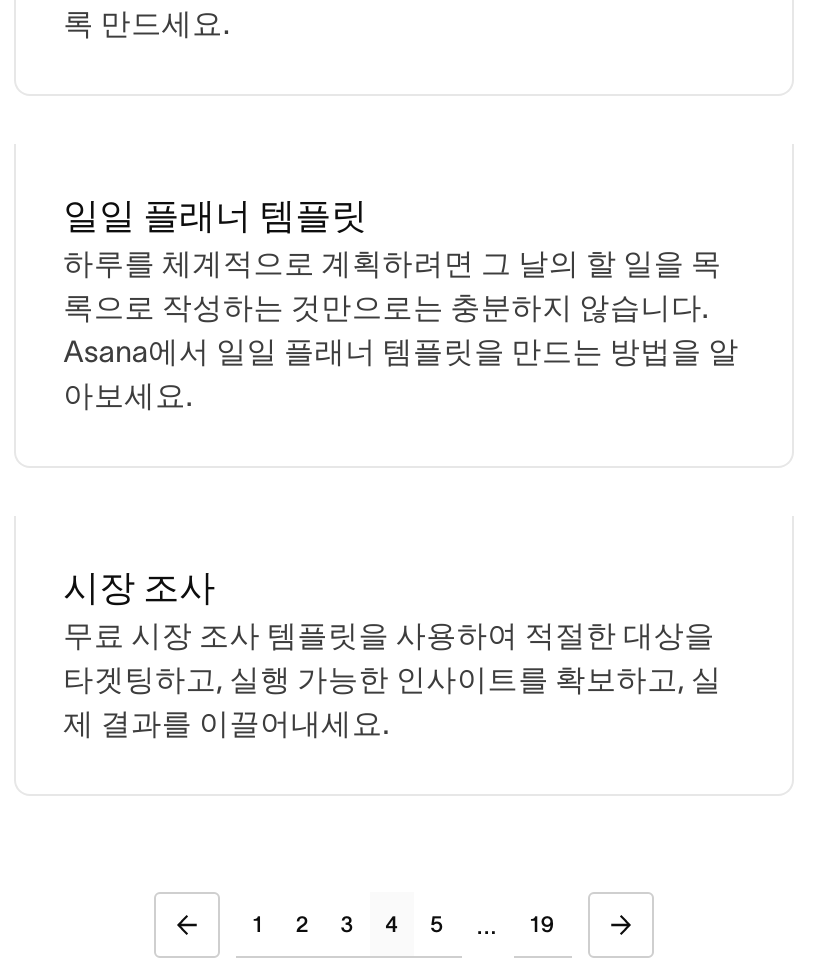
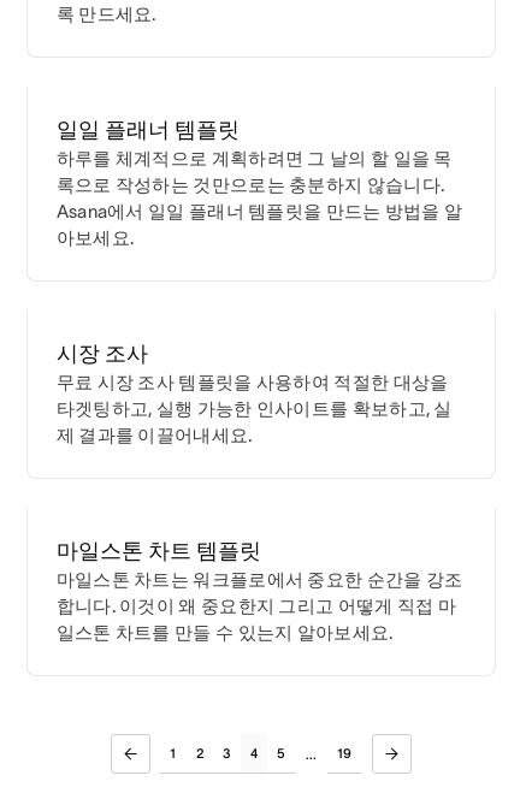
none -> [56,539,463,643] 마일스톤 차트 템플릿 | 마일스톤 차트는 워크플로에서 중요한 순간을 강조 | 합니다. 이것이 왜 중요한지 그리고 어떻게 직접 마 | 일스톤 차트를 만들 수 있는지 알아보세요.

